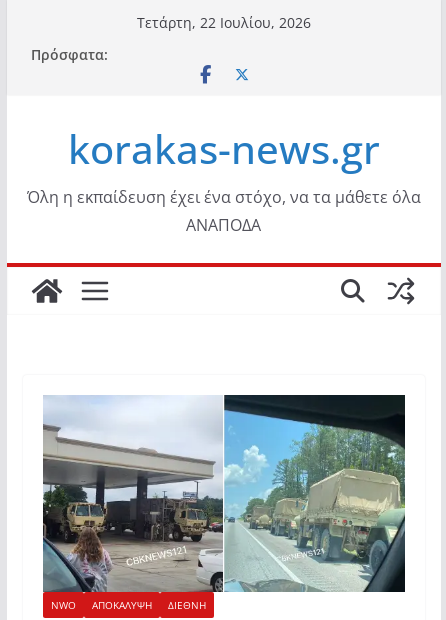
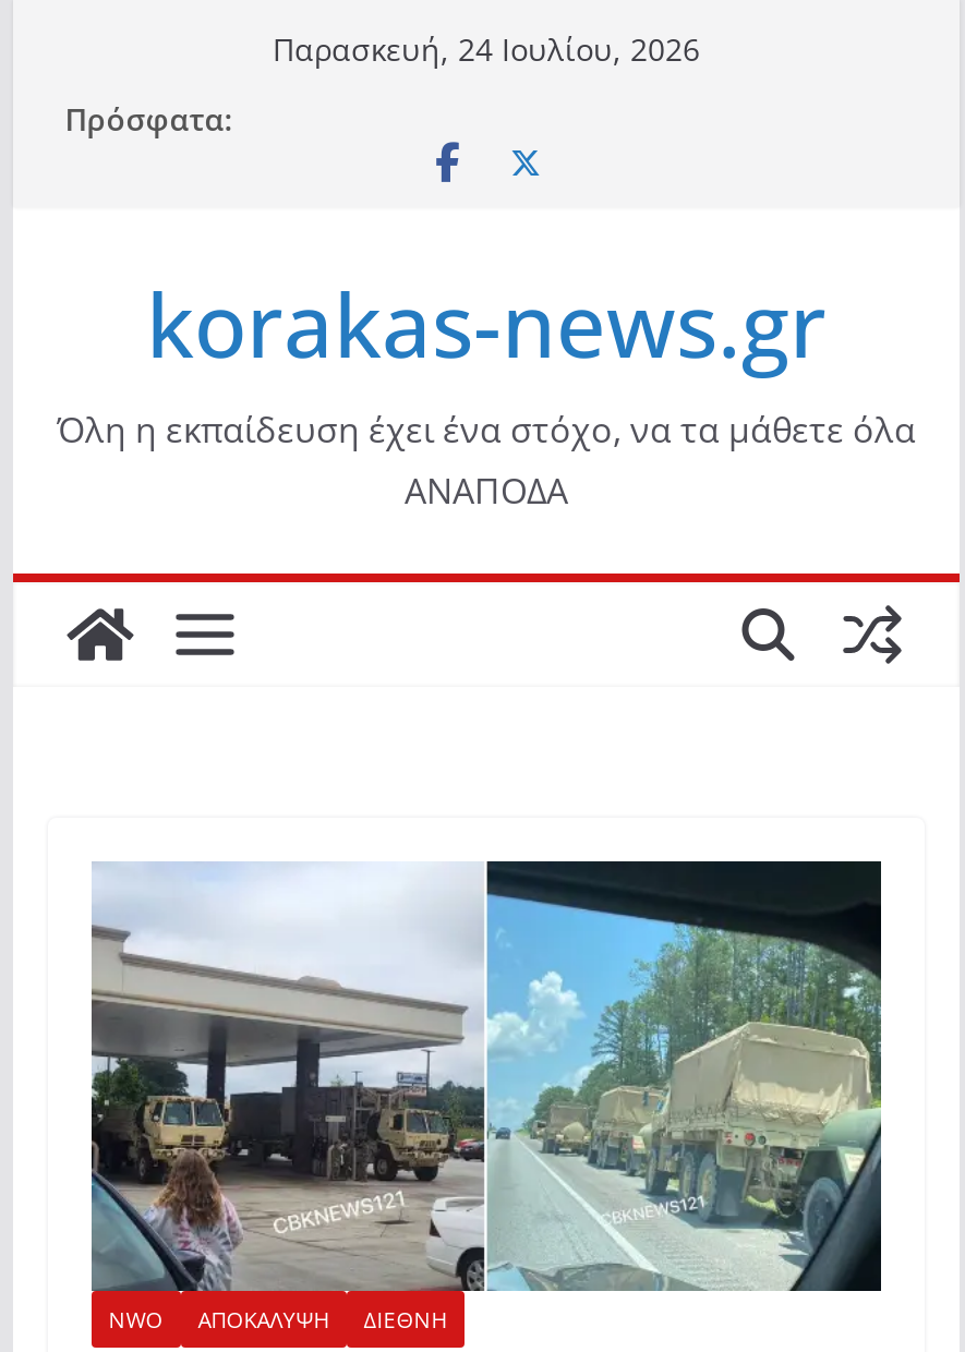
[137,13,311,32] Τετάρτη, 22 Ιουλίου, 2026 -> [273,28,700,70] Παρασκευή, 24 Ιουλίου, 2026

